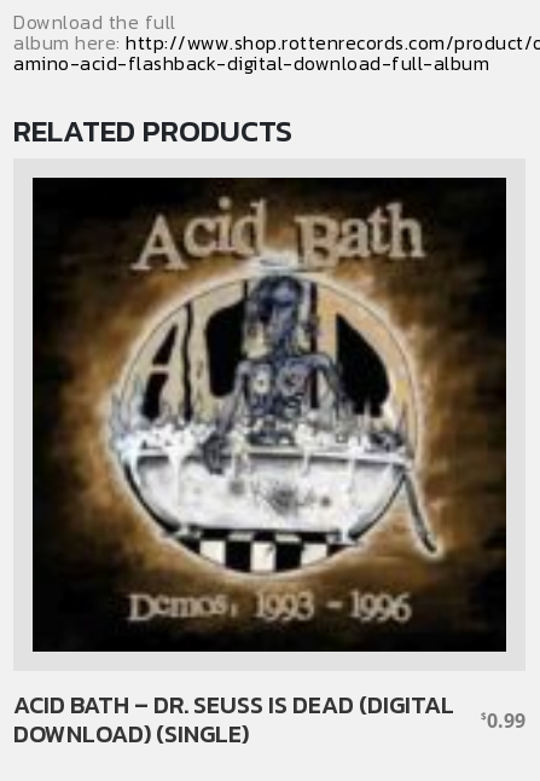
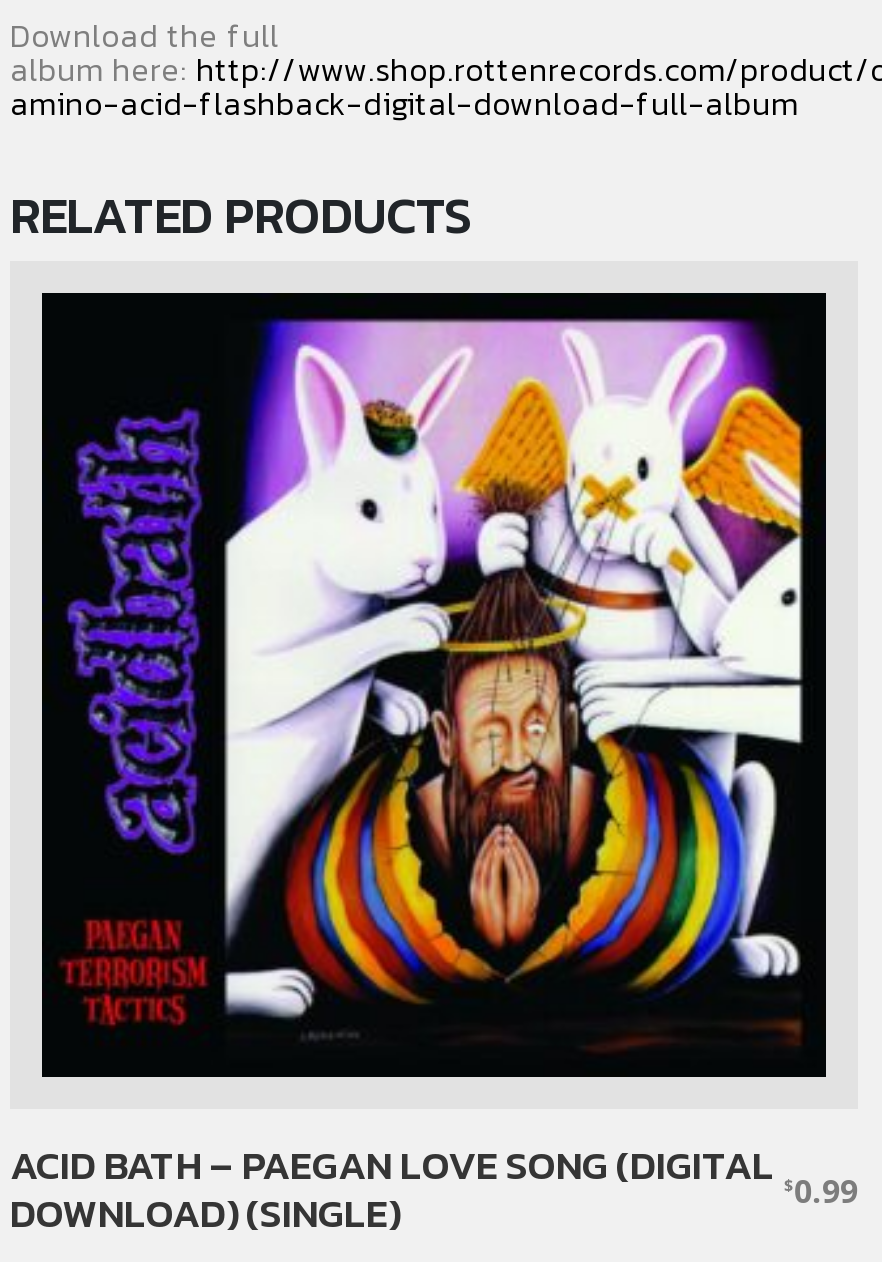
[43,184,506,632] [image] -> [58,303,826,1047] [image]
[13,687,454,723] ACID BATH – DR. SEUSS IS DEAD (DIGITAL -> [10,1135,774,1195] ACID BATH – PAEGAN LOVE SONG (DIGITAL

